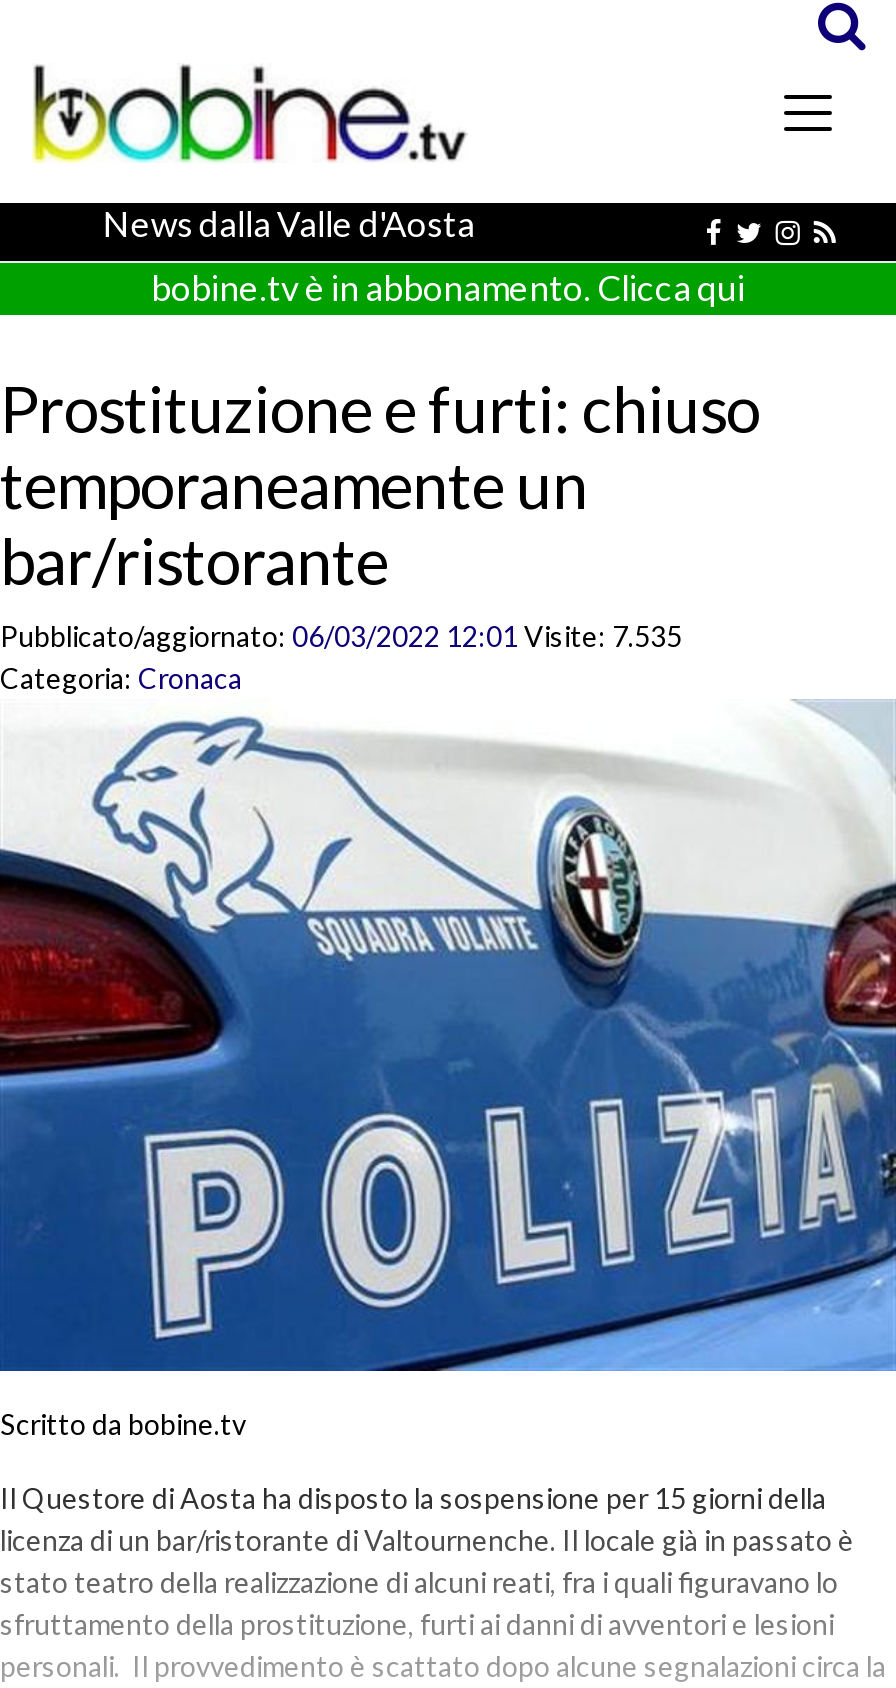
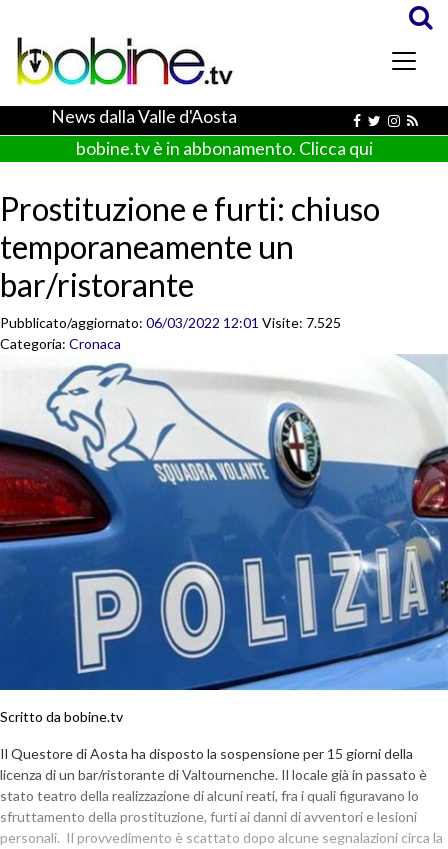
[0,619,682,653] Pubblicato/aggiornato: 06/03/2022 12:01 Visite: 7.535 -> [0,314,341,331] Pubblicato/aggiornato: 06/03/2022 12:01 Visite: 7.525

